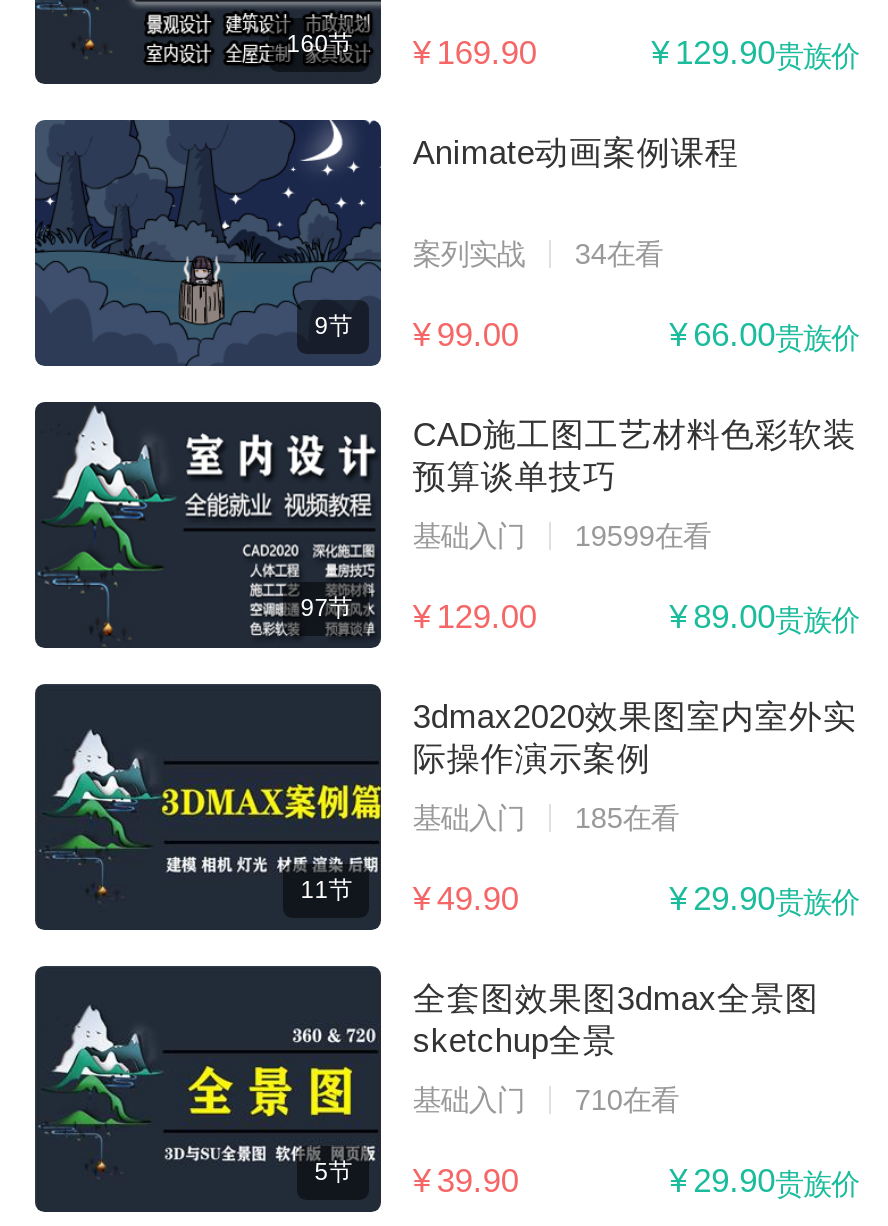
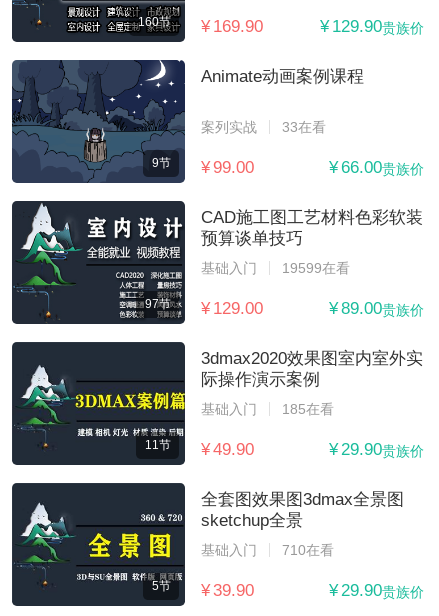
[413,238,663,270] 案列实战 34在看 -> [201,119,326,135] 案列实战 33在看

